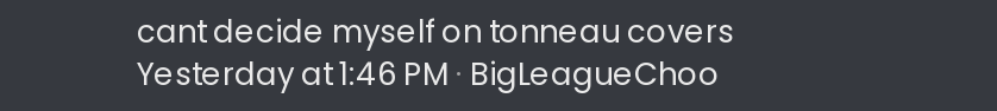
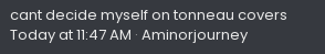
[137,52,720,97] Yesterday at 1:46 PM BigLeagueChoo -> [10,24,248,45] Today at 11:47 AM Aminorjourney

